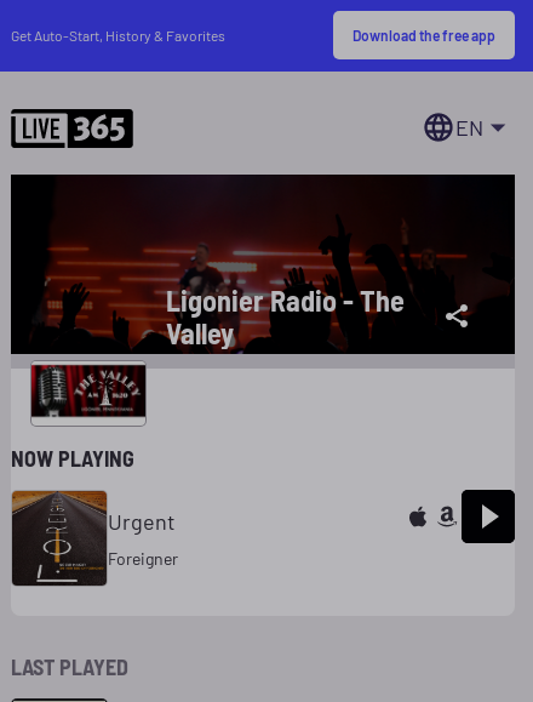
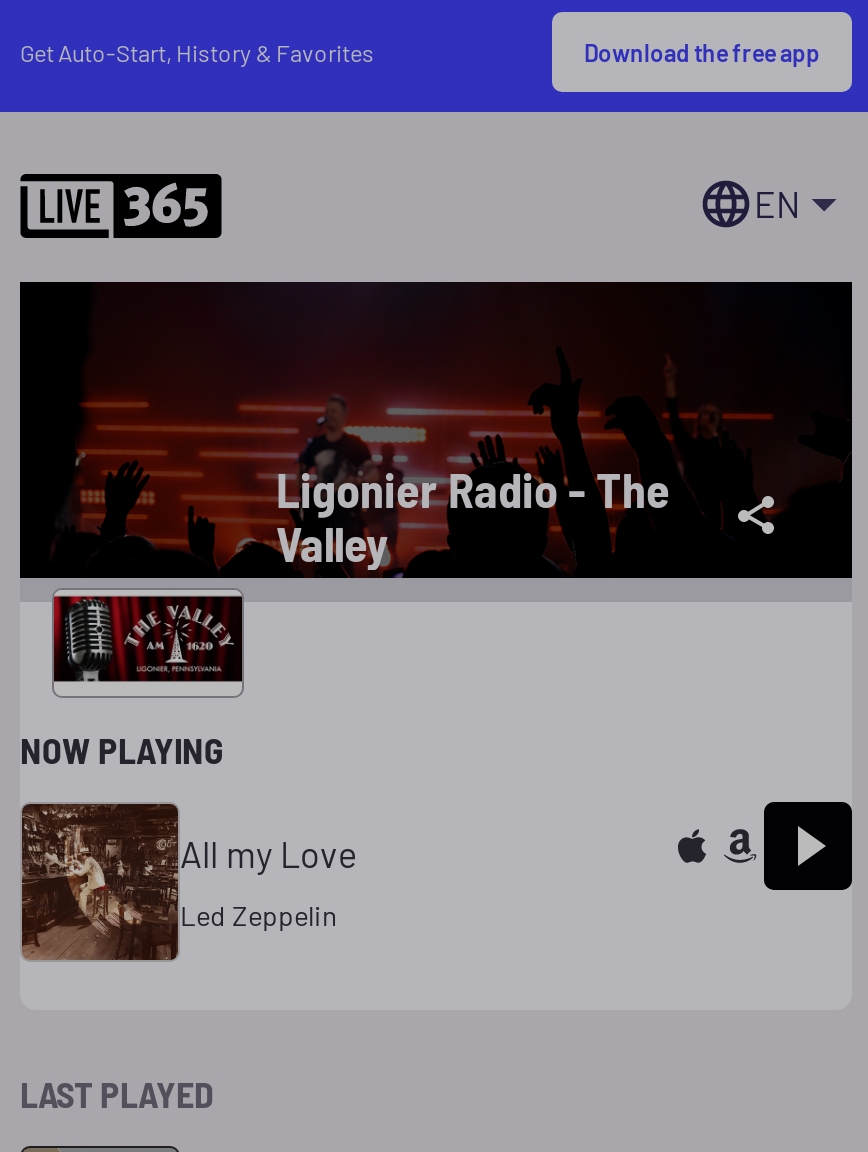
[11,490,176,587] [image] | Urgent -> [20,802,358,962] [image] | All my Love
[108,548,178,569] Foreigner -> [180,898,338,932] Led Zeppelin

